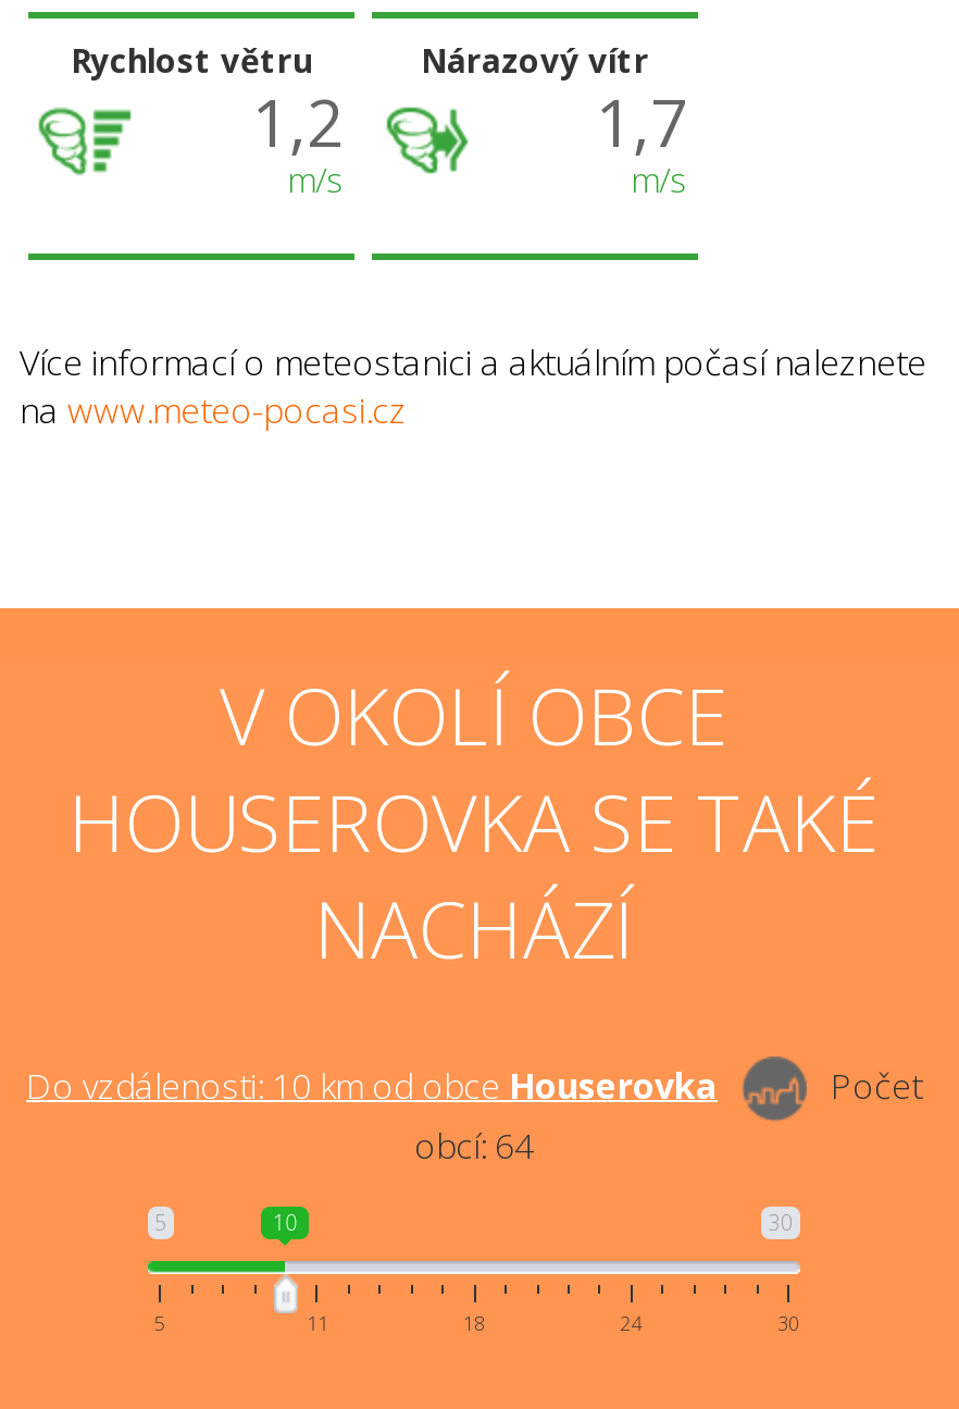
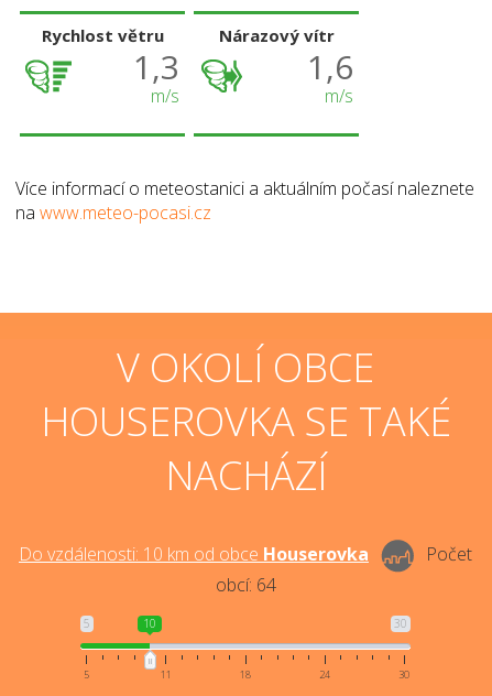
[252,78,344,167] 1,2 -> [133,44,179,90] 1,3
[596,78,687,167] 1,7 -> [307,44,353,90] 1,6

